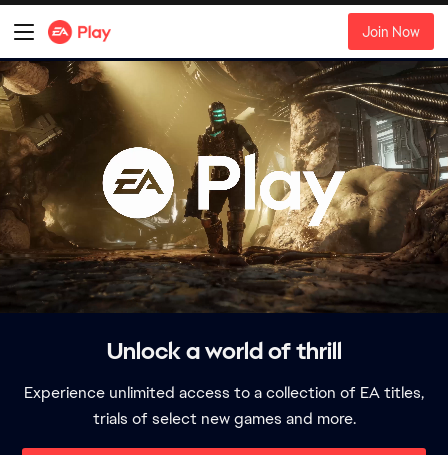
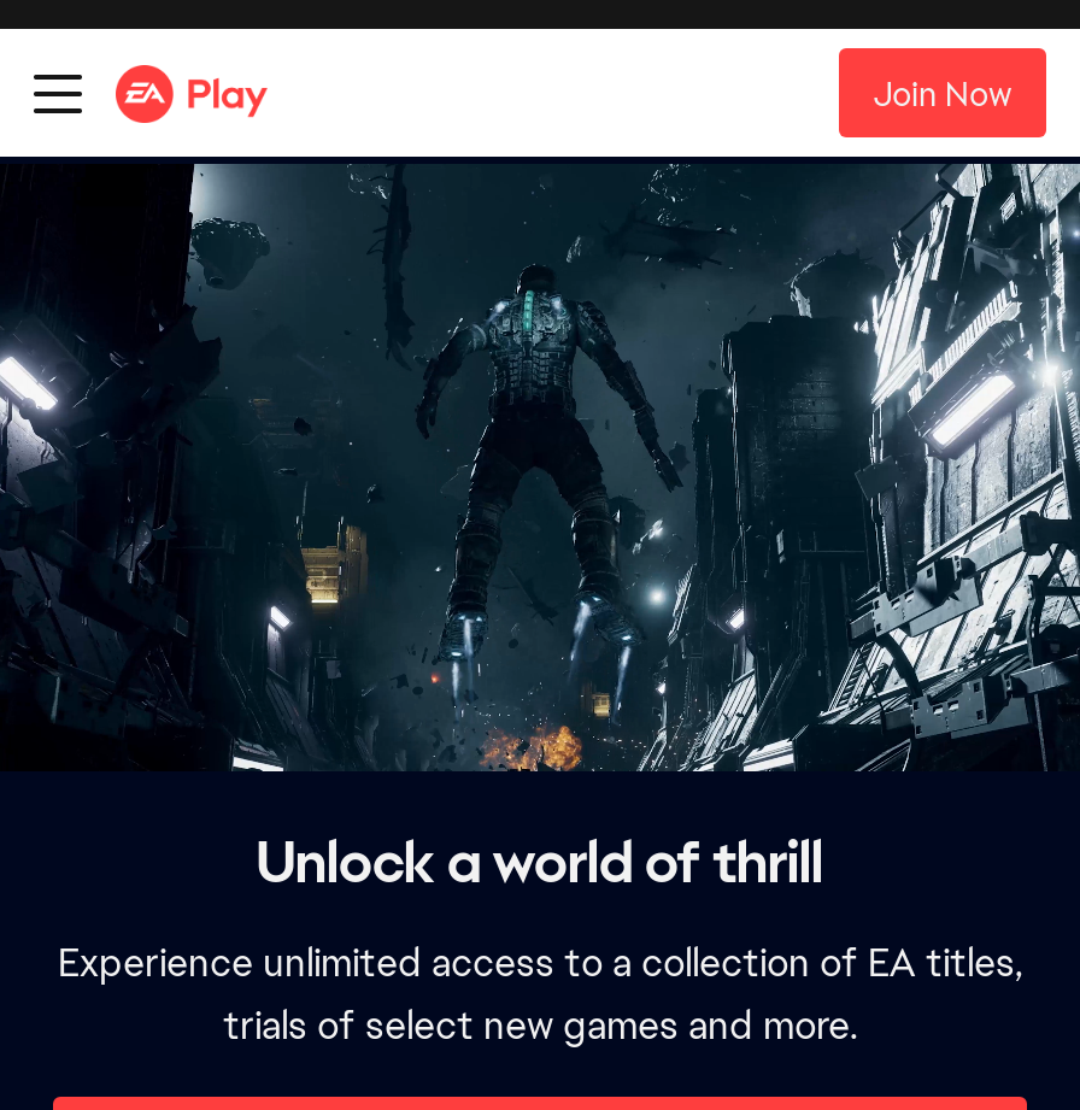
[3,60,445,313] [image] -> [7,161,1073,774] [image]

